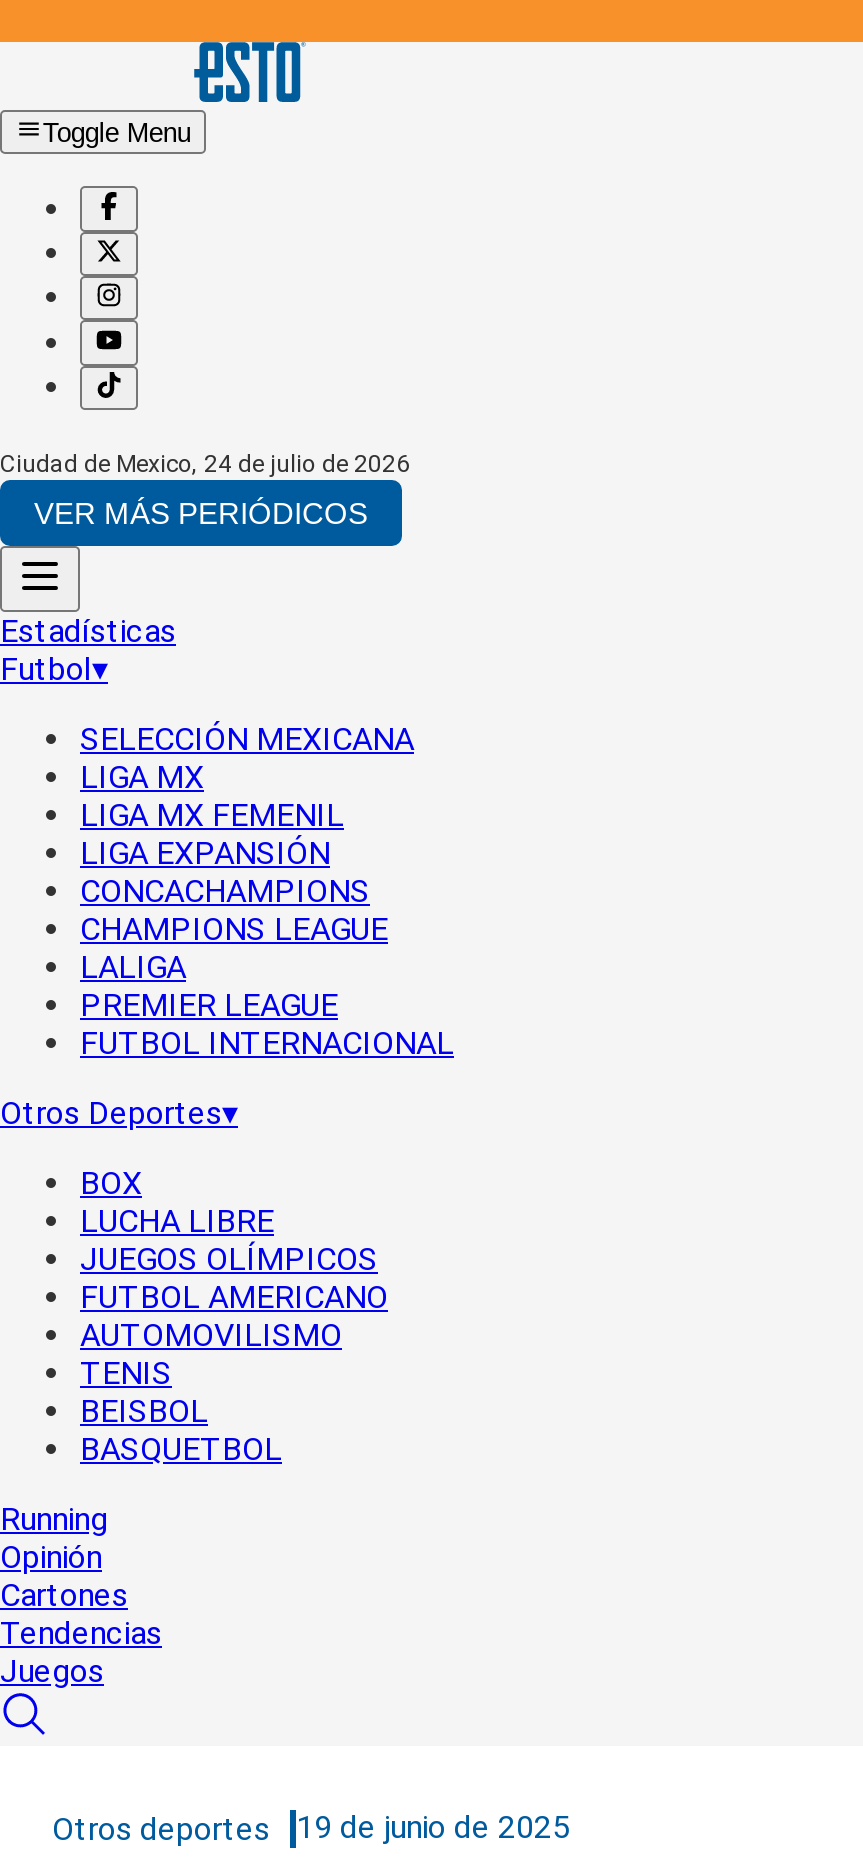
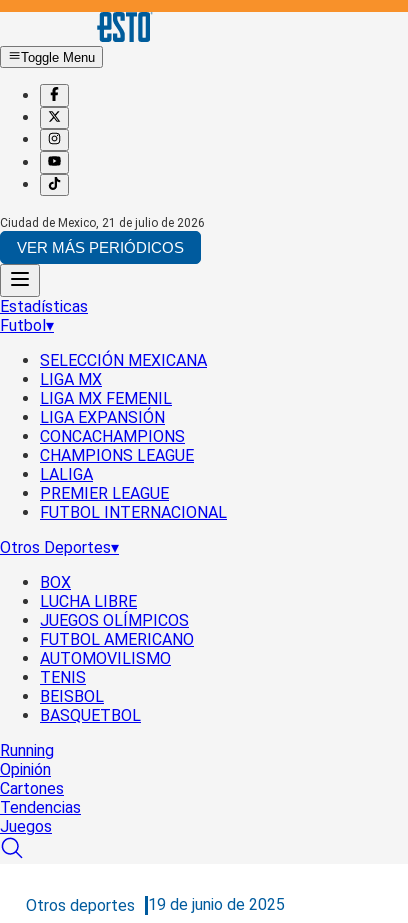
[0,450,410,478] Ciudad de Mexico, 24 de julio de 2026 -> [0,216,205,230] Ciudad de Mexico, 21 de julio de 2026

